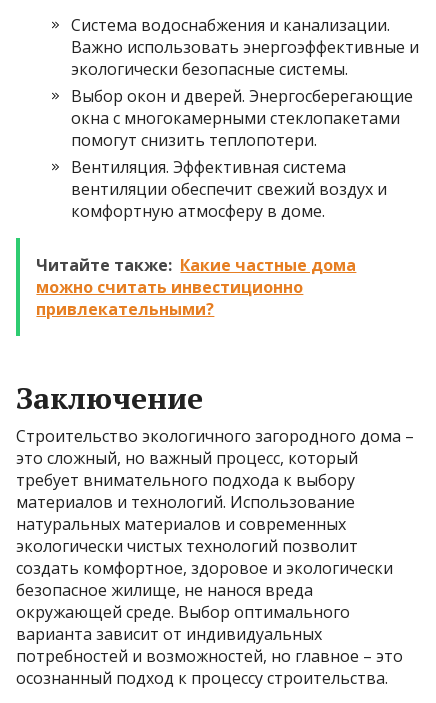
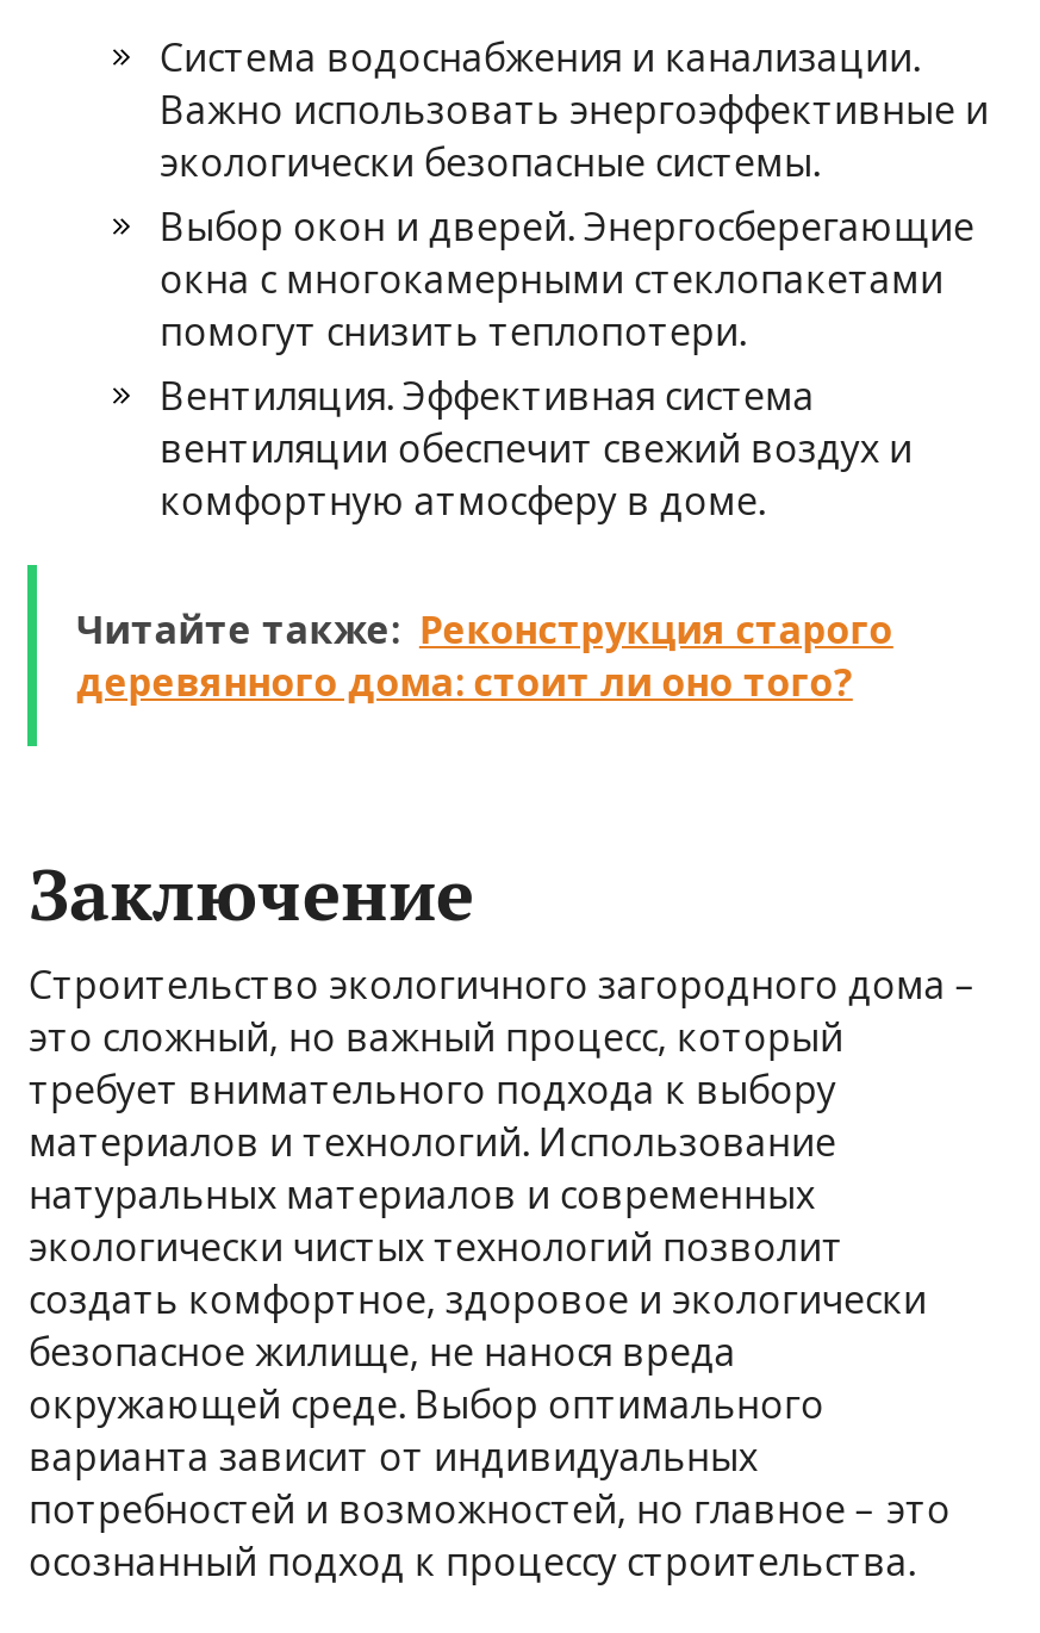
[36,254,356,320] Читайте также: Какие частные дома | можно считать инвестиционно | привлекательными? -> [76,603,893,708] Читайте также: Реконструкция старого | деревянного дома: стоит ли оно того?

